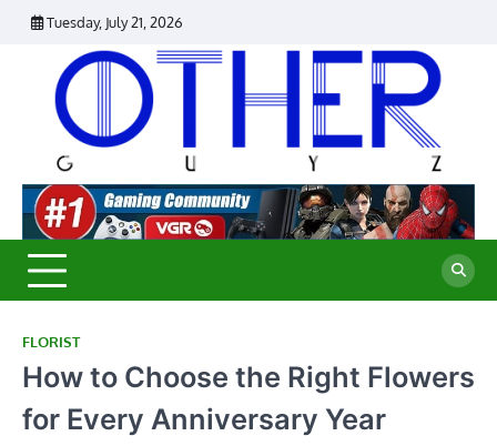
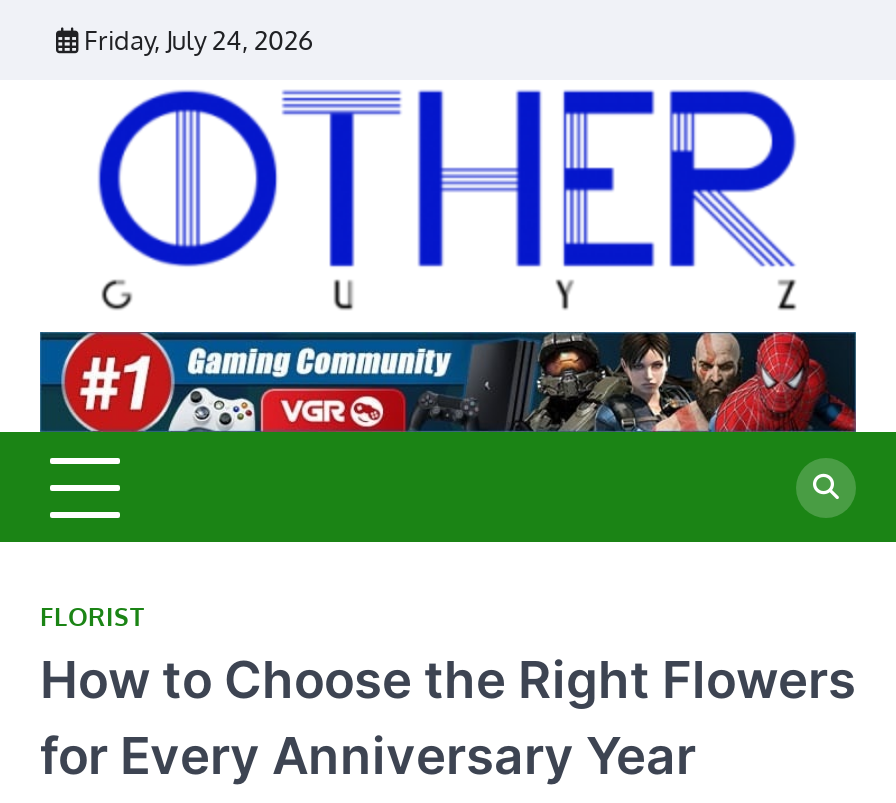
[47,13,183,31] Tuesday, July 21, 2026 -> [84,24,314,56] Friday, July 24, 2026

